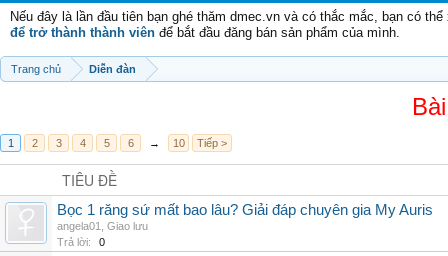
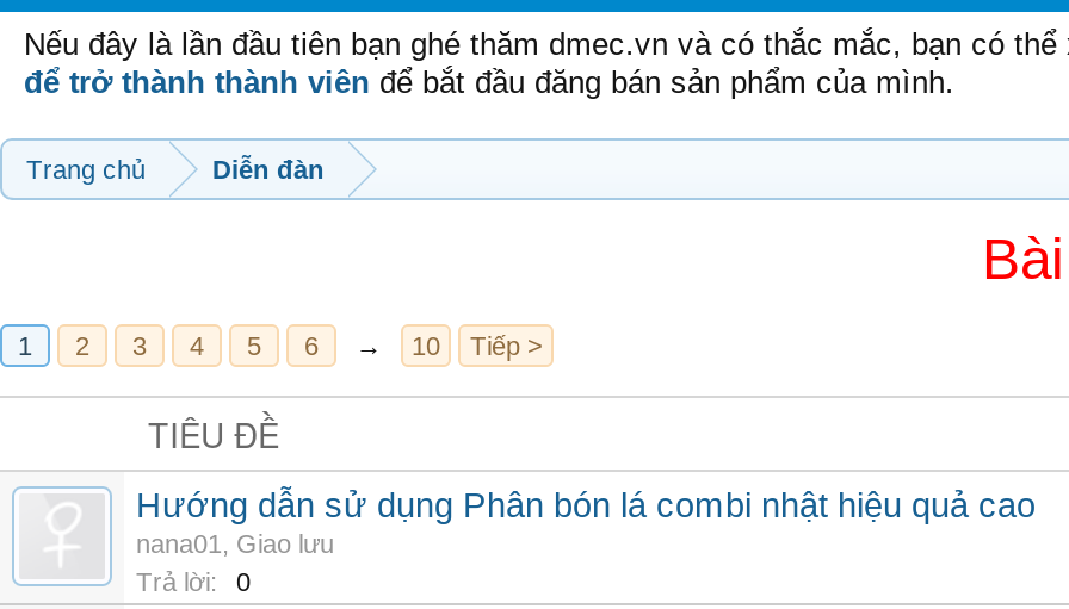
[57,202,433,232] Bọc 1 răng sứ mất bao lâu? Giải đáp chuyên gia My Auris | angela01, Giao lưu -> [136,486,1036,558] Hướng dẫn sử dụng Phân bón lá combi nhật hiệu quả cao | nana01, Giao lưu

